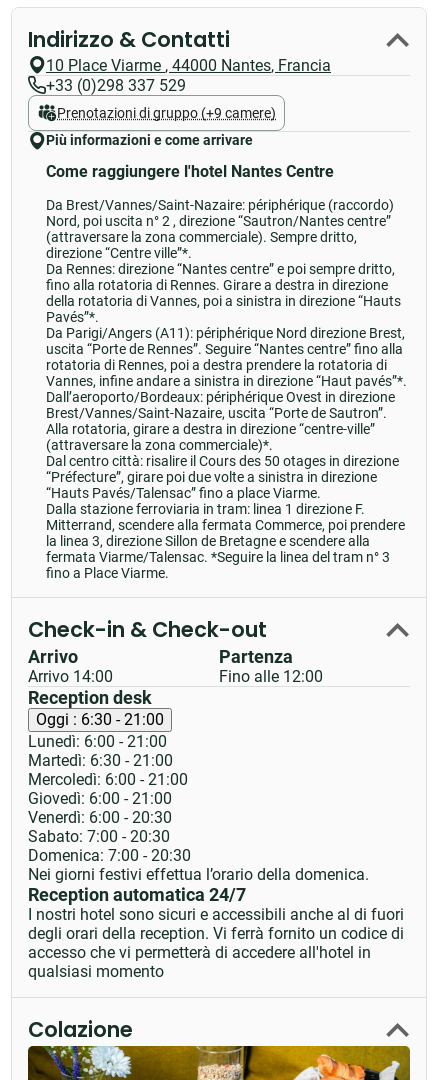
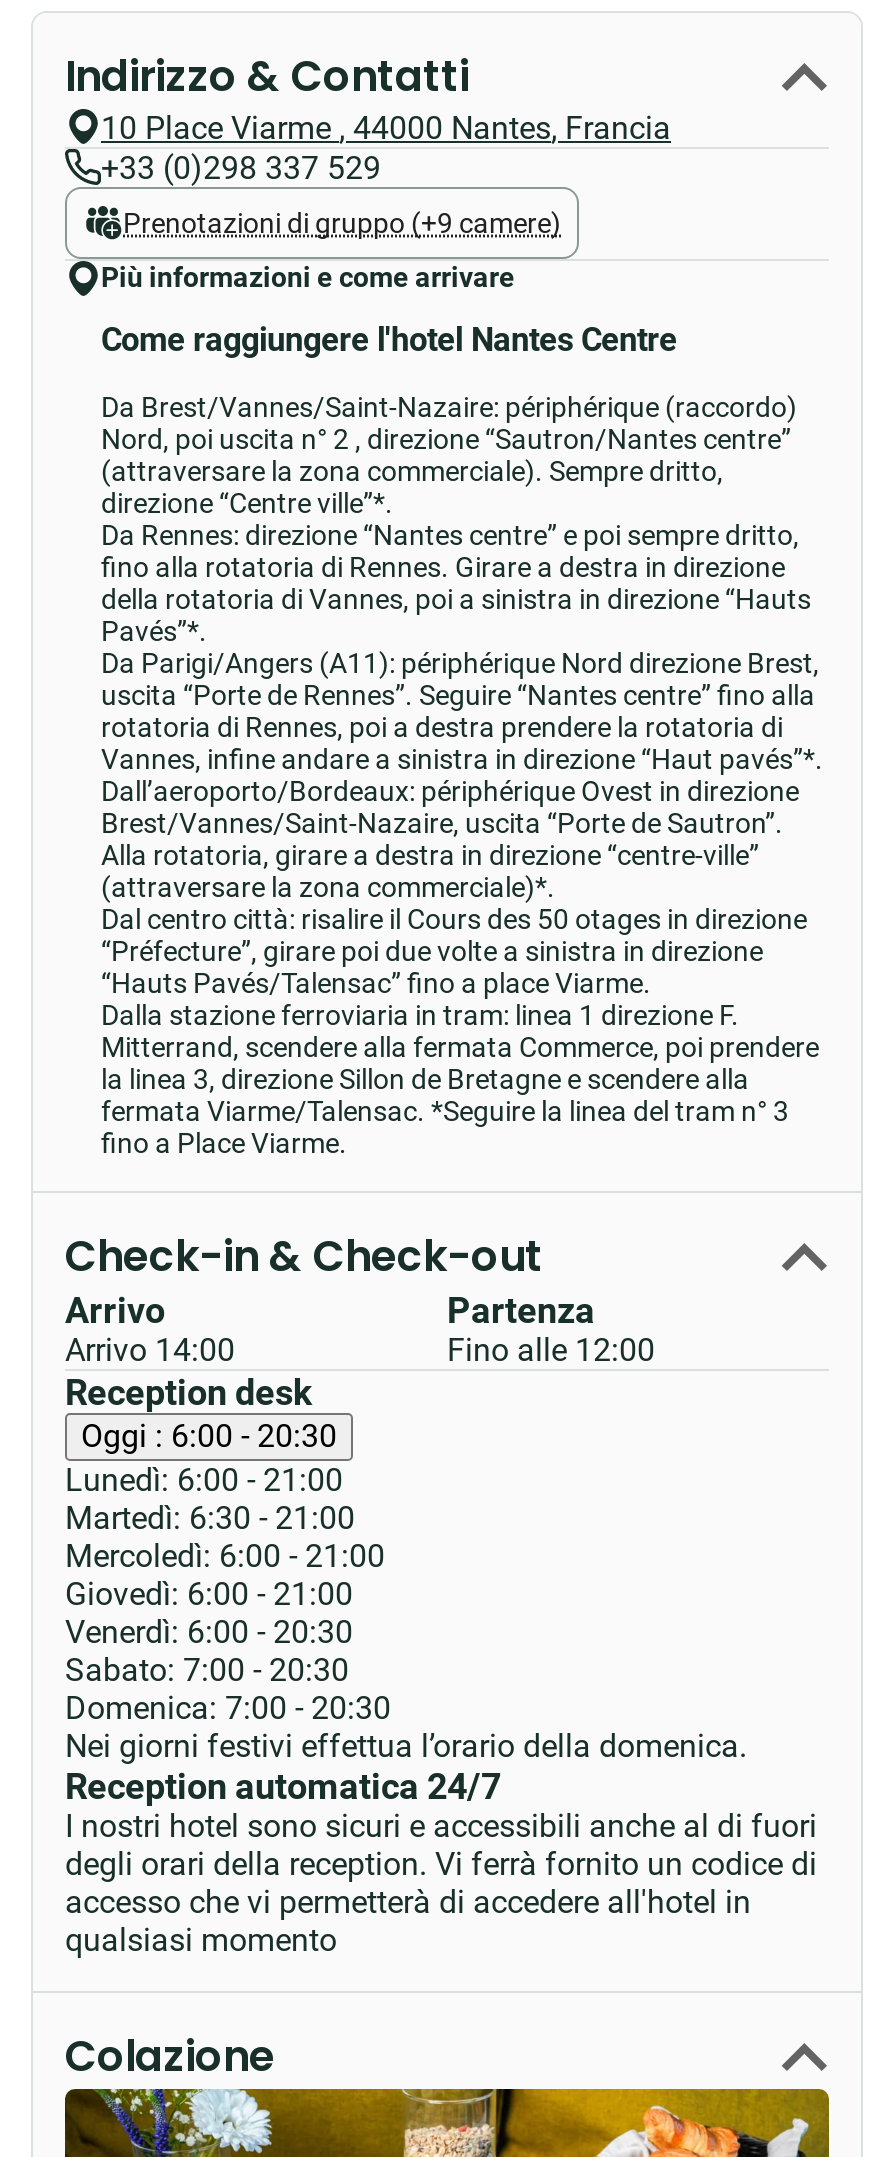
[36,710,164,729] Oggi :6:30 - 21:00 -> [81,1416,337,1454] Oggi :6:00 - 20:30

